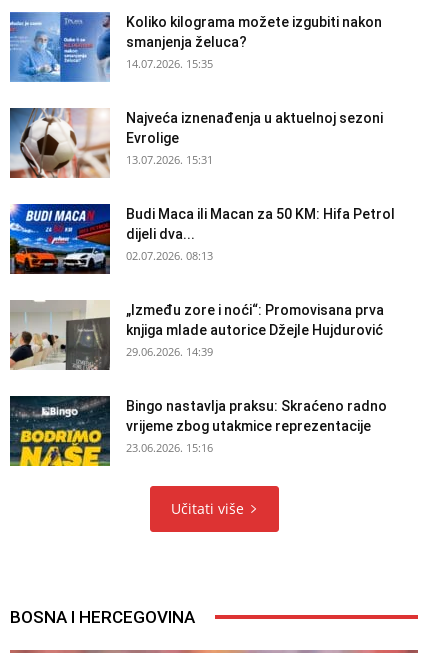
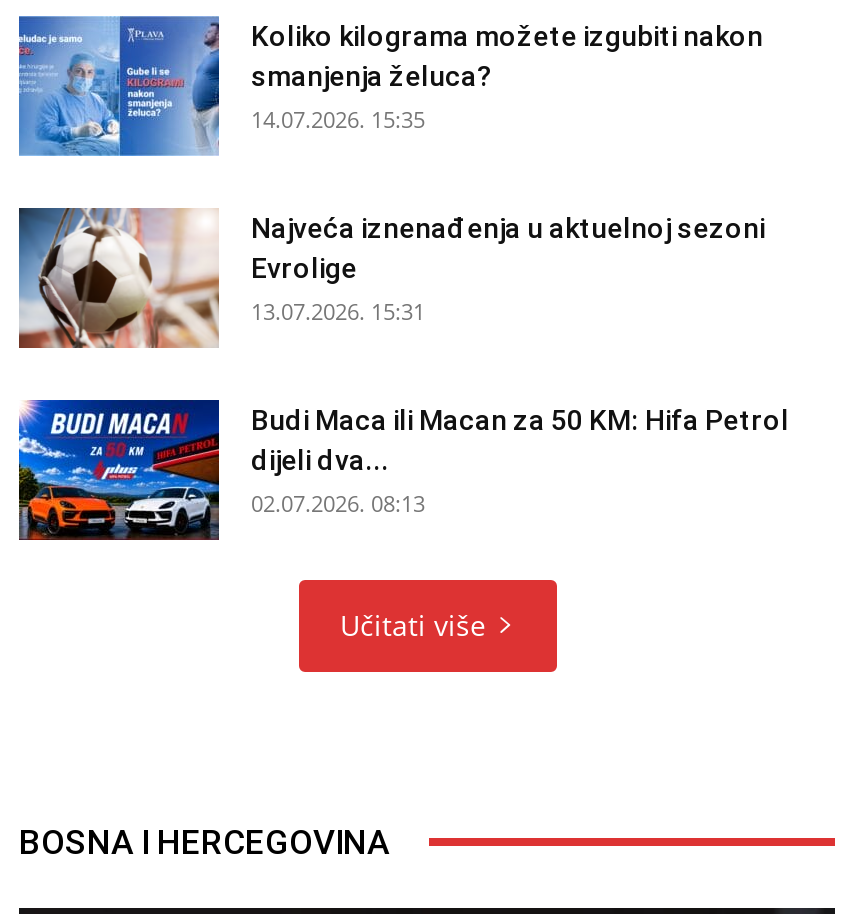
[9,300,387,455] [image] | „Između zore i noći“: Promovisana prva | knjiga mlade autorice Džejle Hujdurović | 29.06.2026. 14:39 | Bingo nastavlja praksu: Skraćeno radno | vrijeme zbog utakmice reprezentacije | 23.06.2026. 15:16 -> none
[9,395,111,467] [image] -> none

